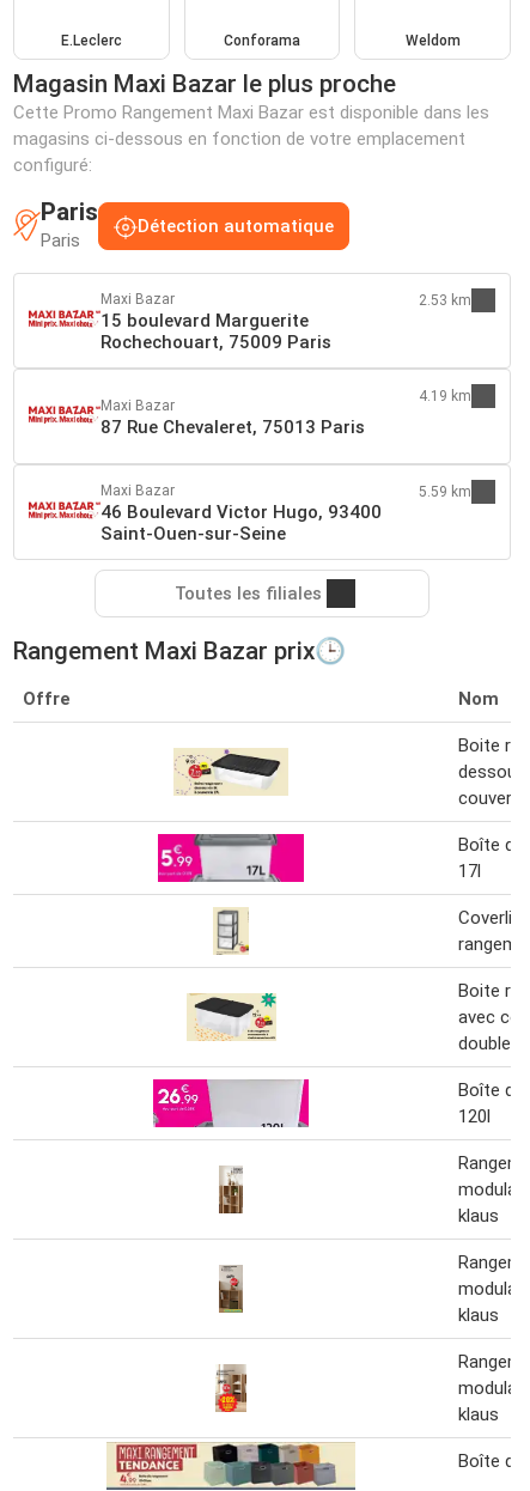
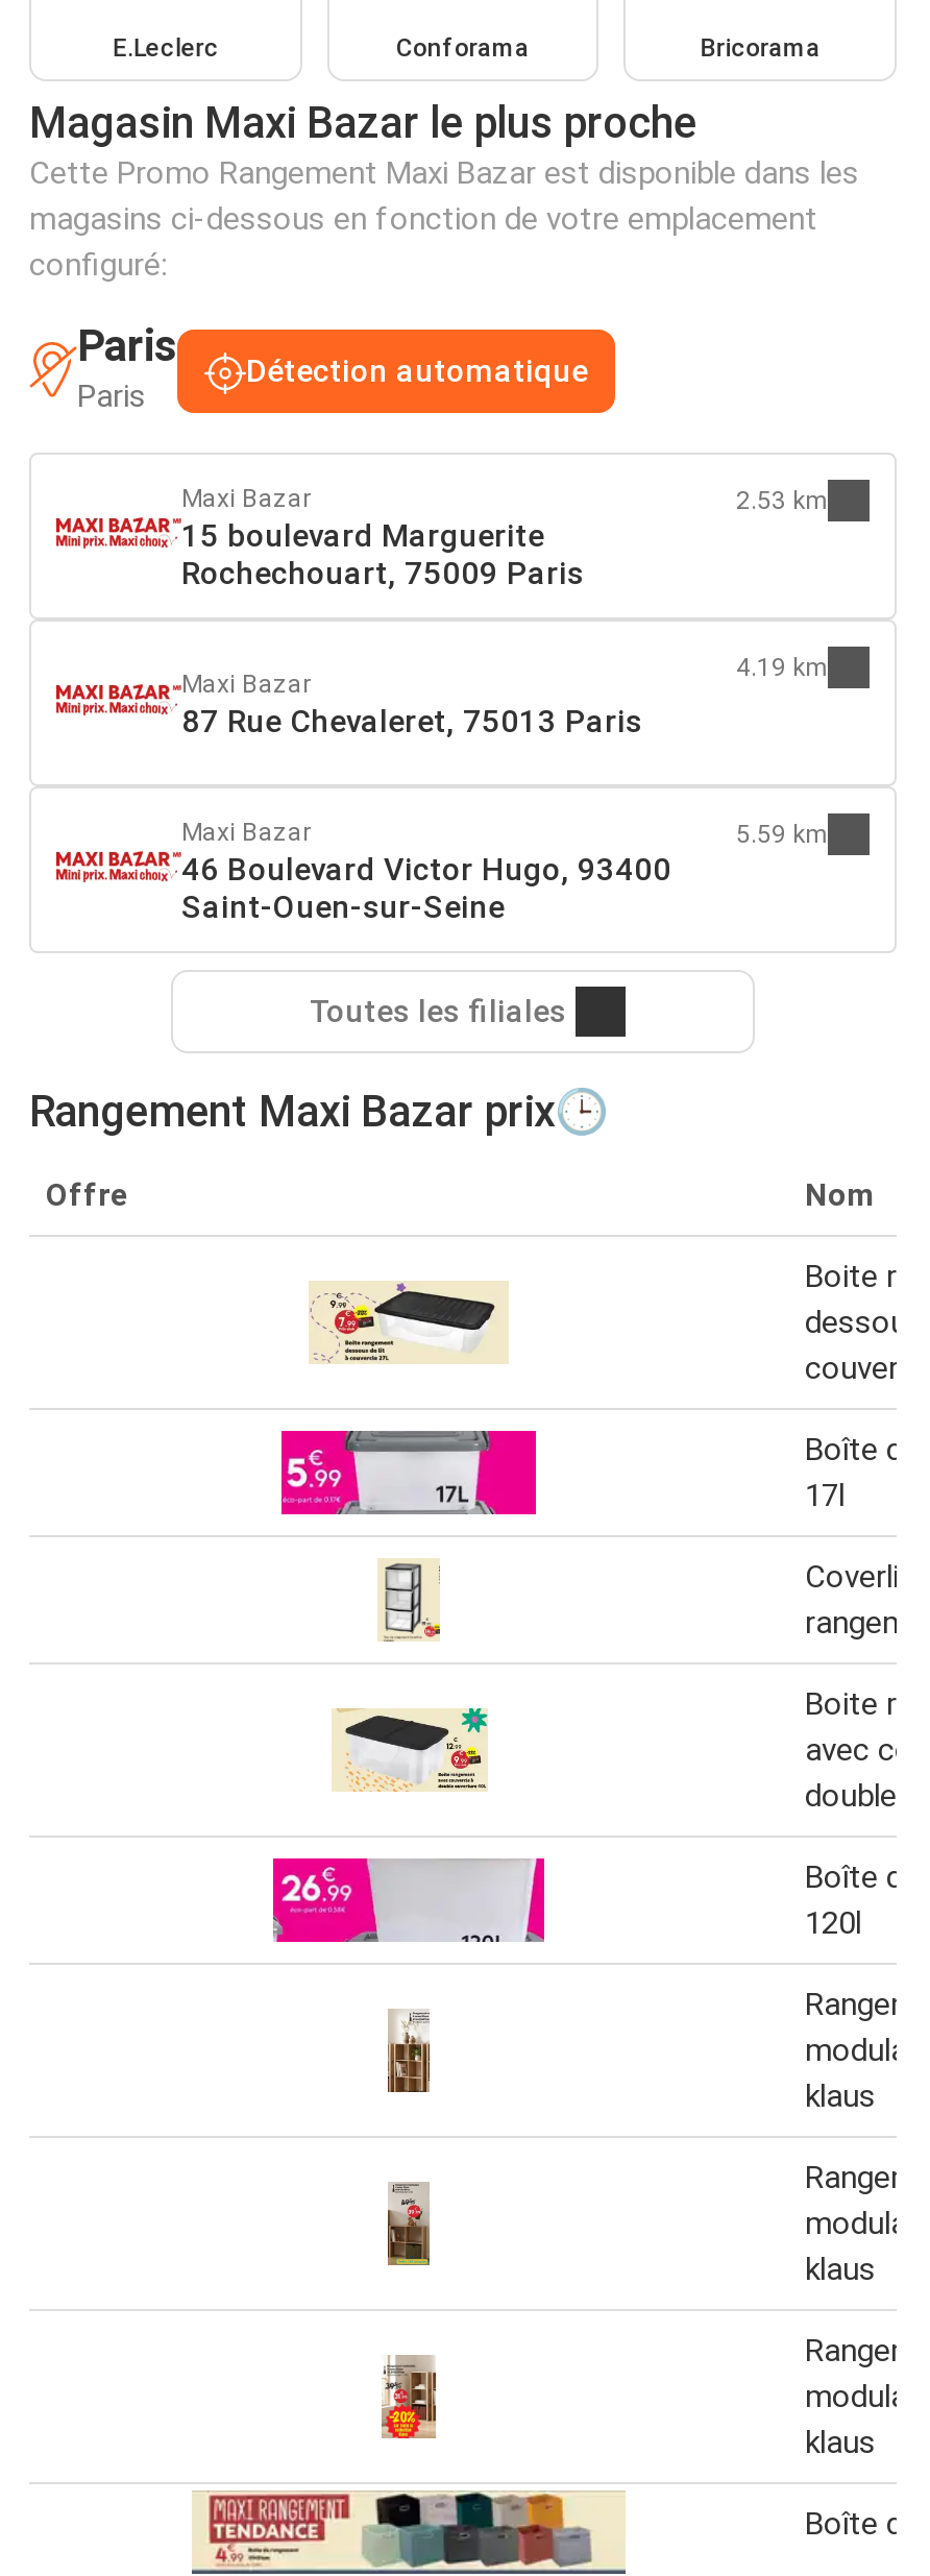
[405,33,460,49] Weldom -> [700,34,821,63] Bricorama

